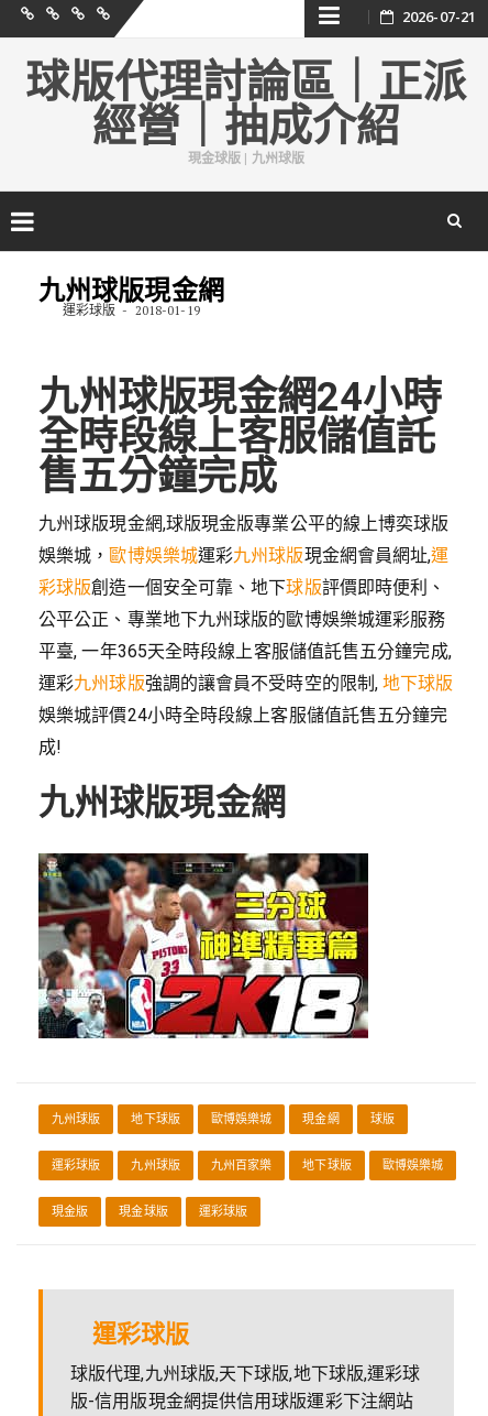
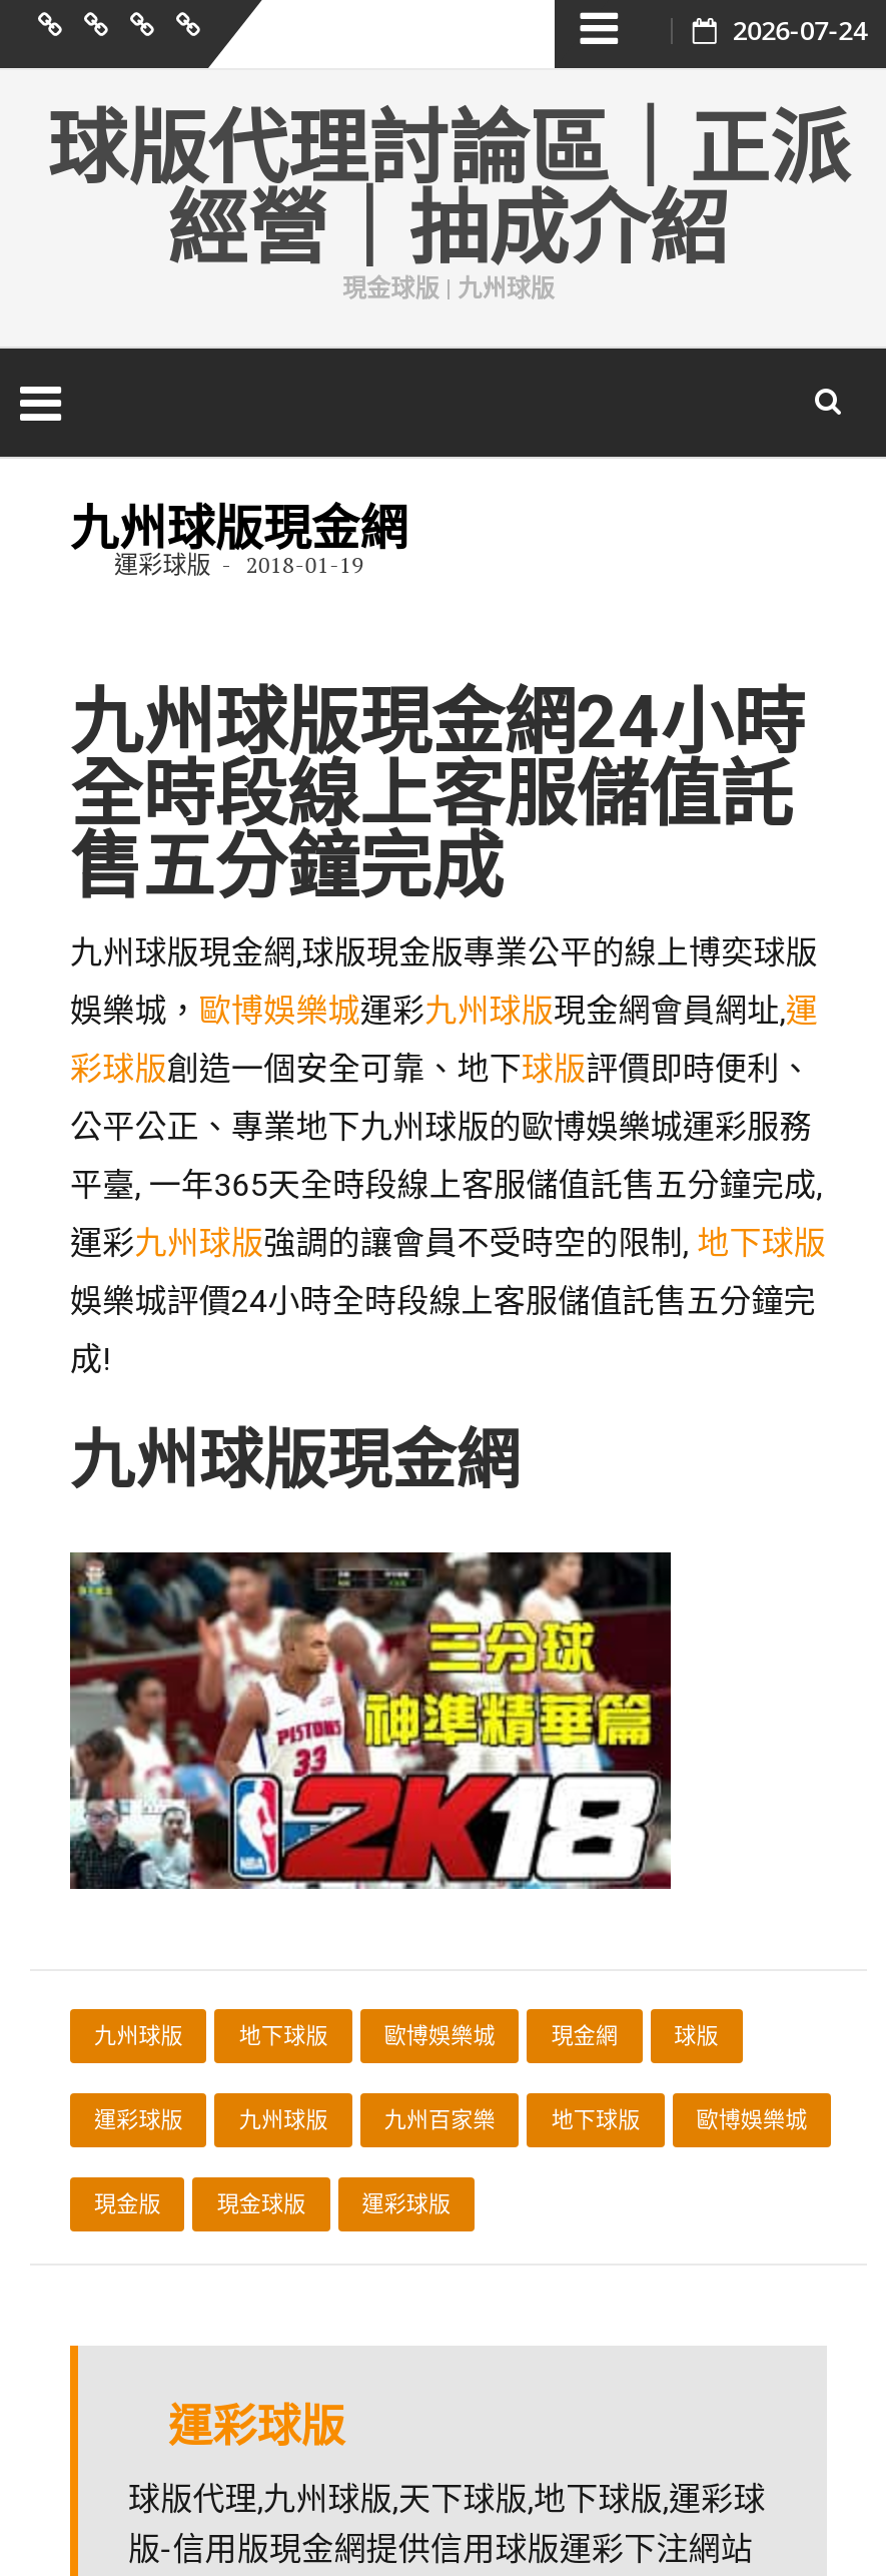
[402,7,476,26] 2026-07-21 -> [733,12,867,48] 2026-07-24

